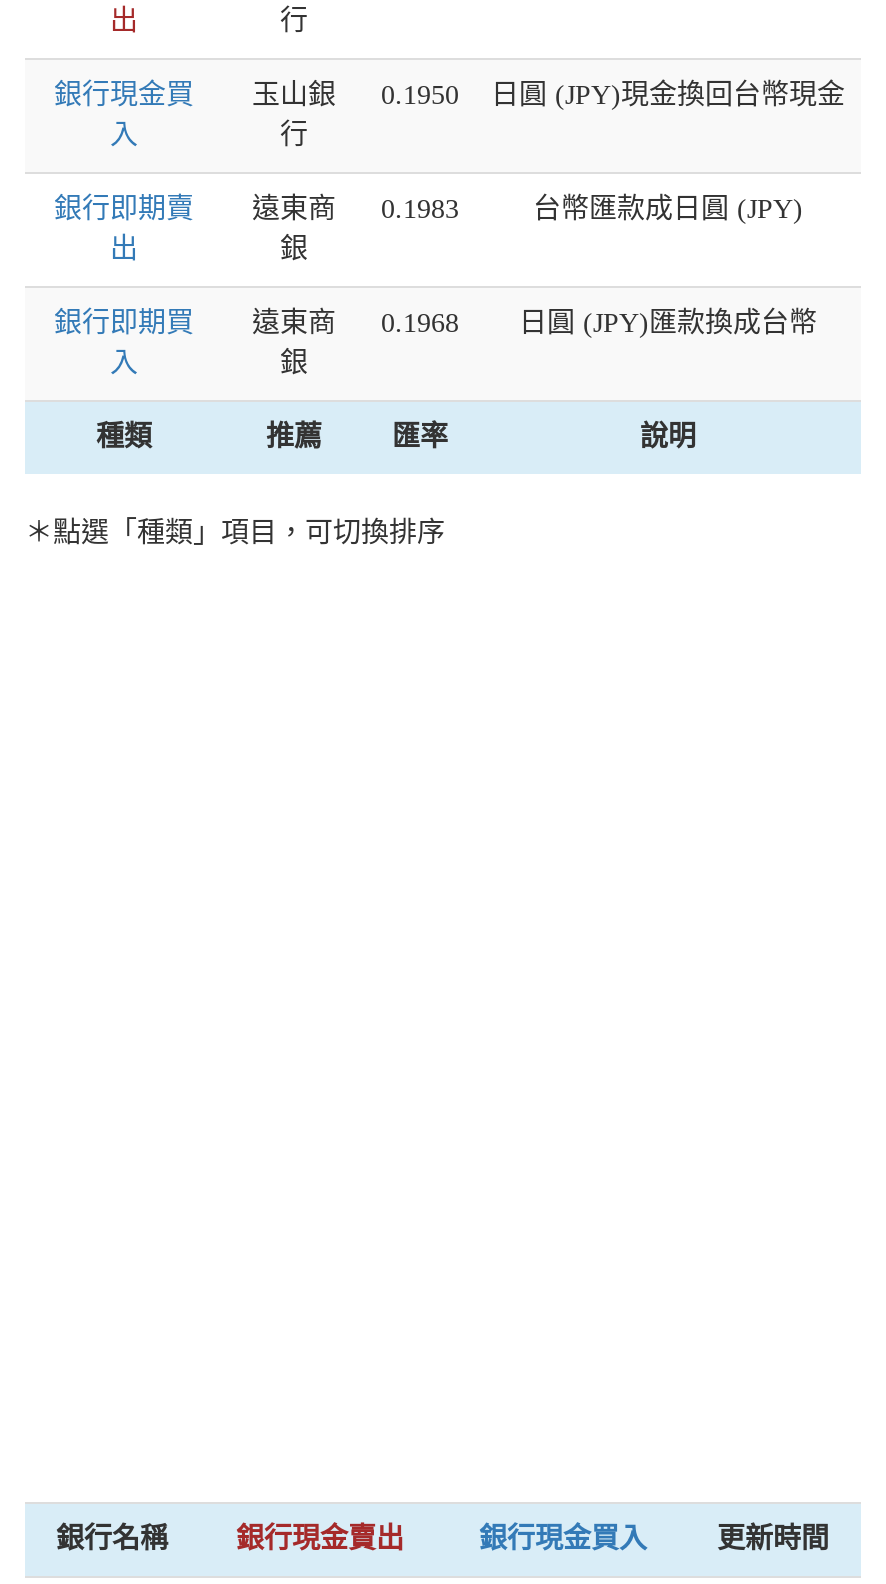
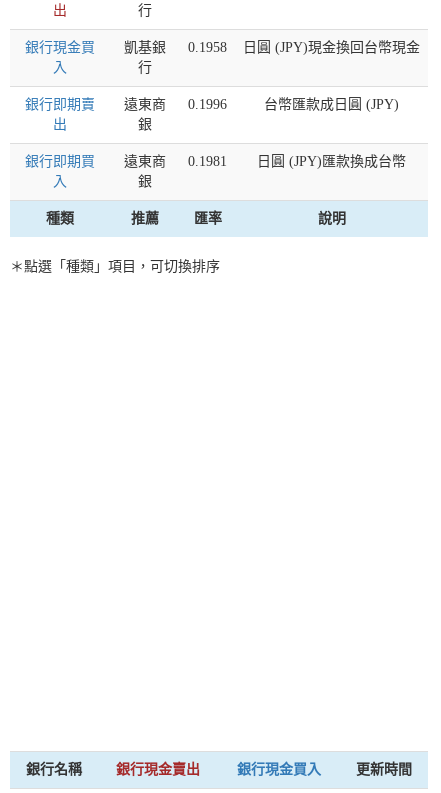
[252,80,336,110] 玉山銀 -> [123,40,165,55] 凱基銀
[381,80,459,110] 0.1950 -> [188,40,227,55] 0.1958
[54,194,459,224] 銀行即期賣 遠東商 0.1983 -> [24,97,227,112] 銀行即期賣 遠東商 0.1996
[54,308,817,338] 銀行即期買 遠東商 0.1968 日圓 (JPY)匯款換成台幣 -> [24,154,406,169] 銀行即期買 遠東商 0.1981 日圓 (JPY)匯款換成台幣

